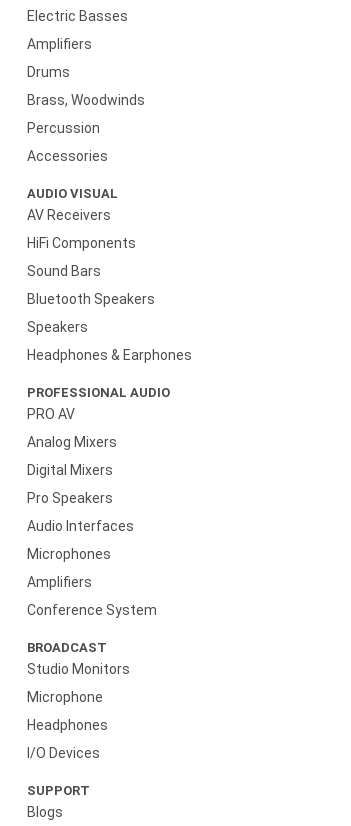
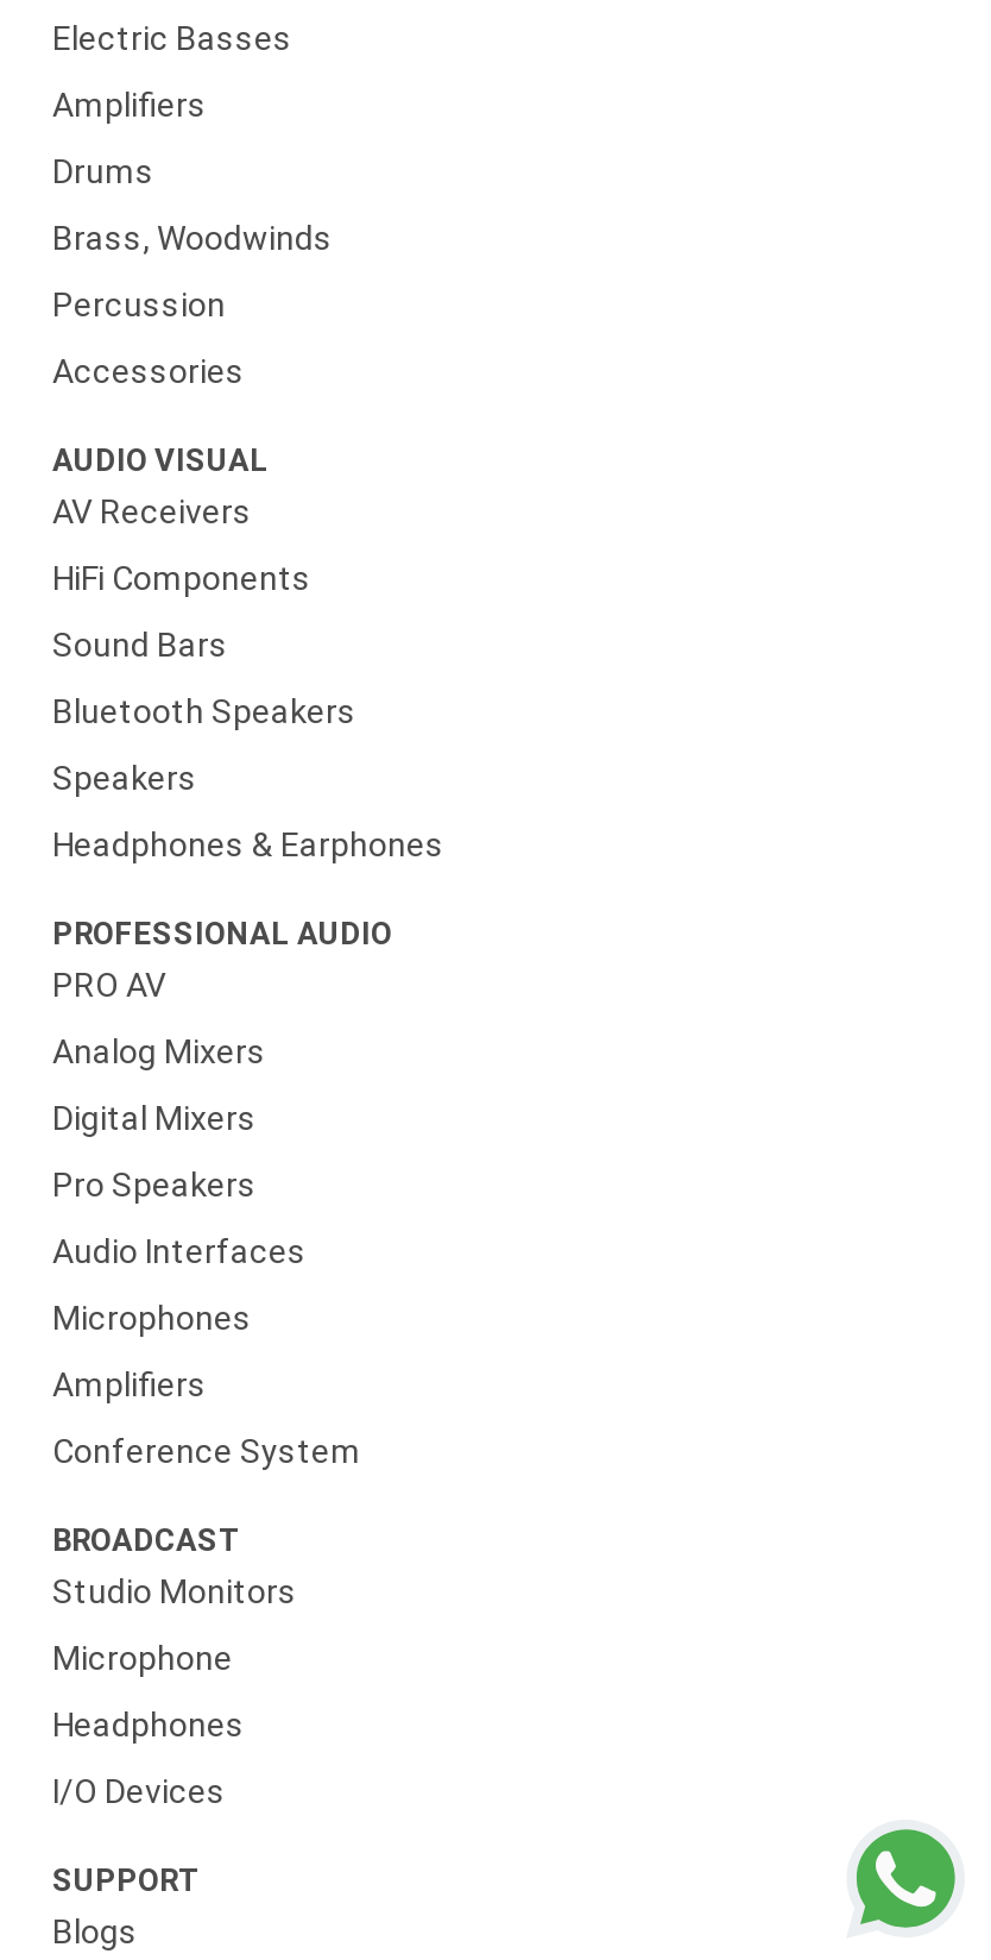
none -> [848,1820,965,1936] [image]

